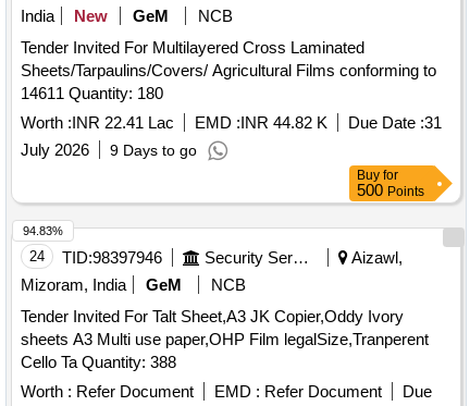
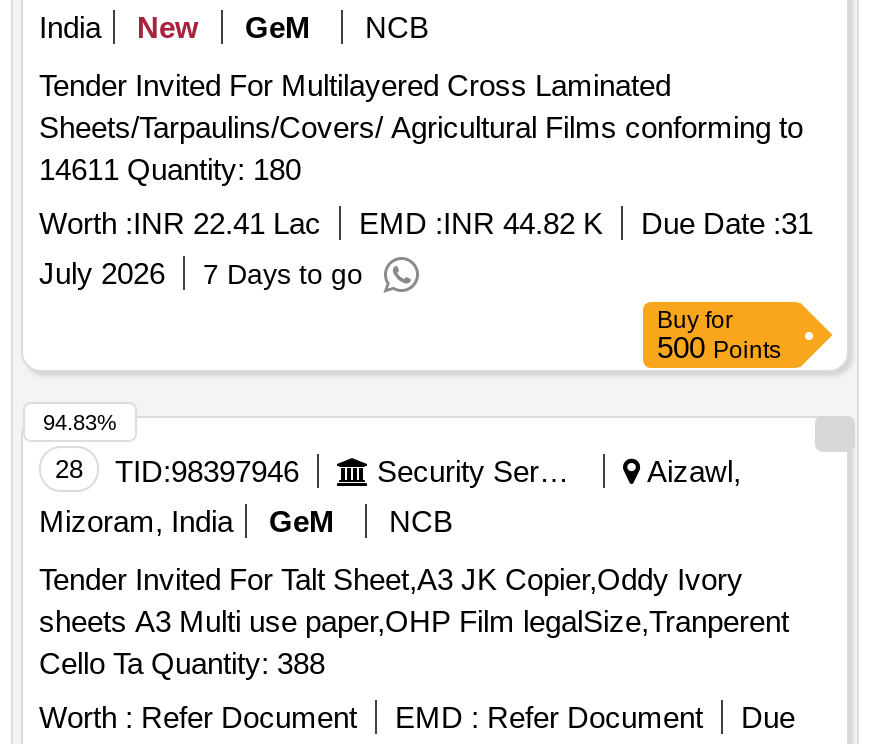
[21,141,197,159] July 2026 9 Days to go -> [39,256,363,290] July 2026 7 Days to go
[29,248,162,267] 24 TID:98397946 -> [55,454,299,488] 28 TID:98397946

